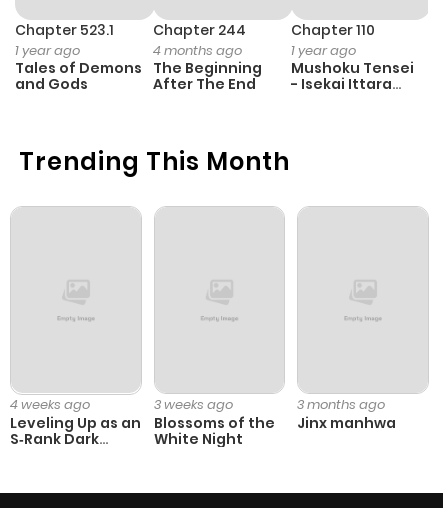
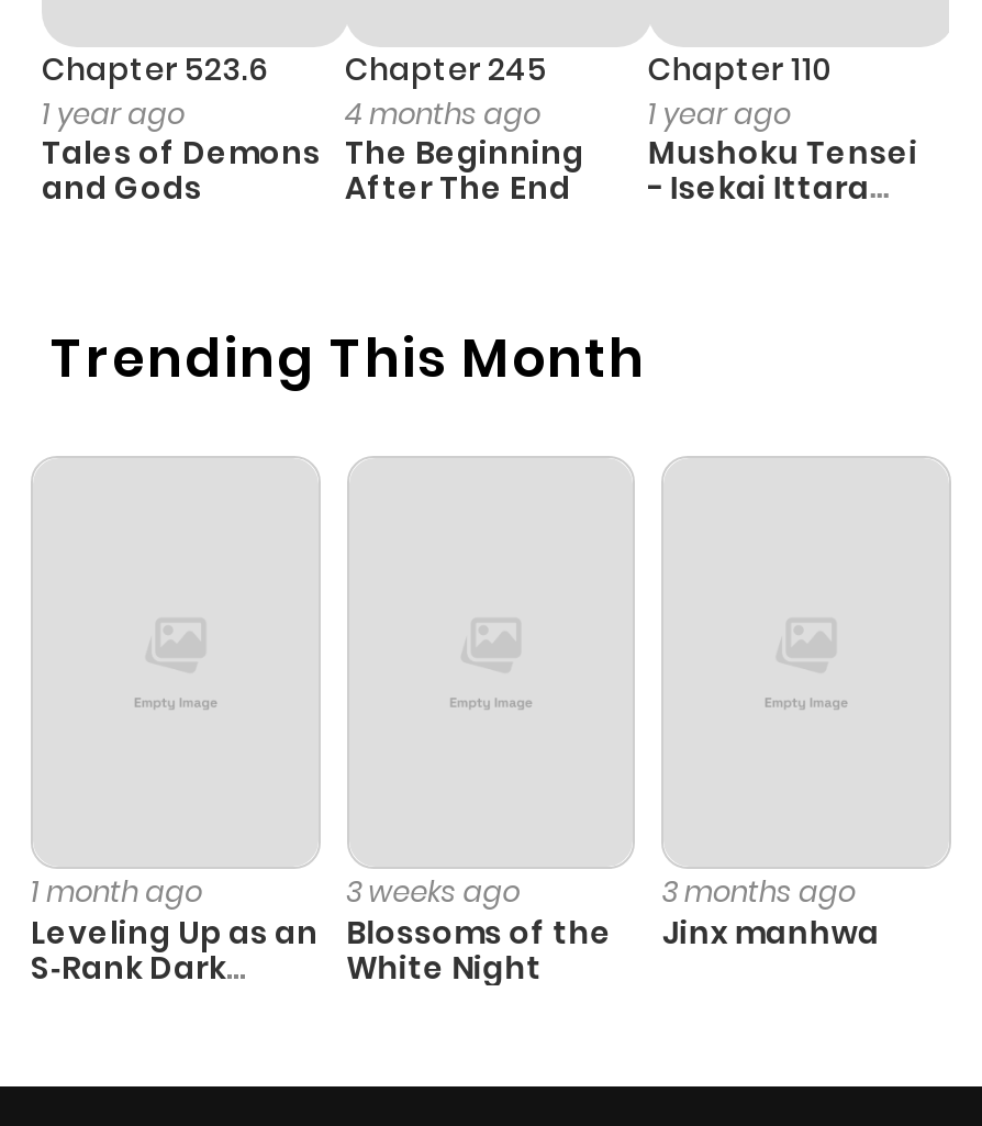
[15,20,114,40] Chapter 523.1 -> [42,46,268,90] Chapter 523.6
[153,20,246,40] Chapter 244 -> [345,46,547,90] Chapter 245
[10,395,90,414] 4 weeks ago -> [31,871,202,913] 1 month ago

